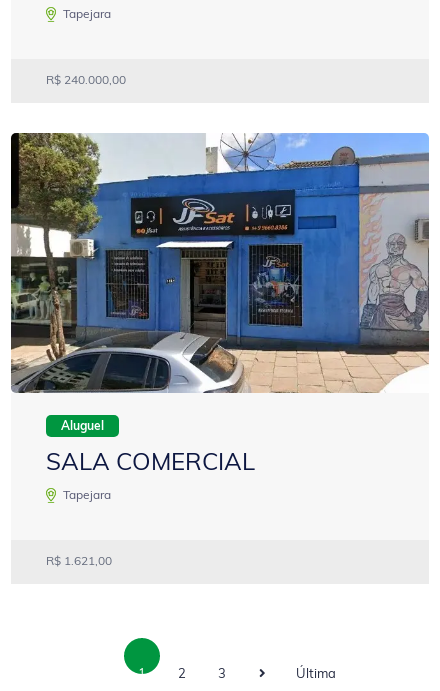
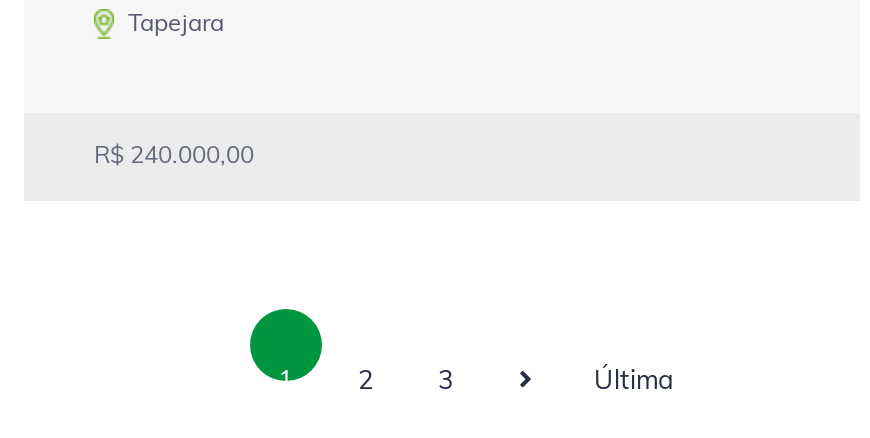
[10,132,430,502] [image] | Aluguel | SALA COMERCIAL | Tapejara -> none
[46,556,112,568] R$ 1.621,00 -> none

